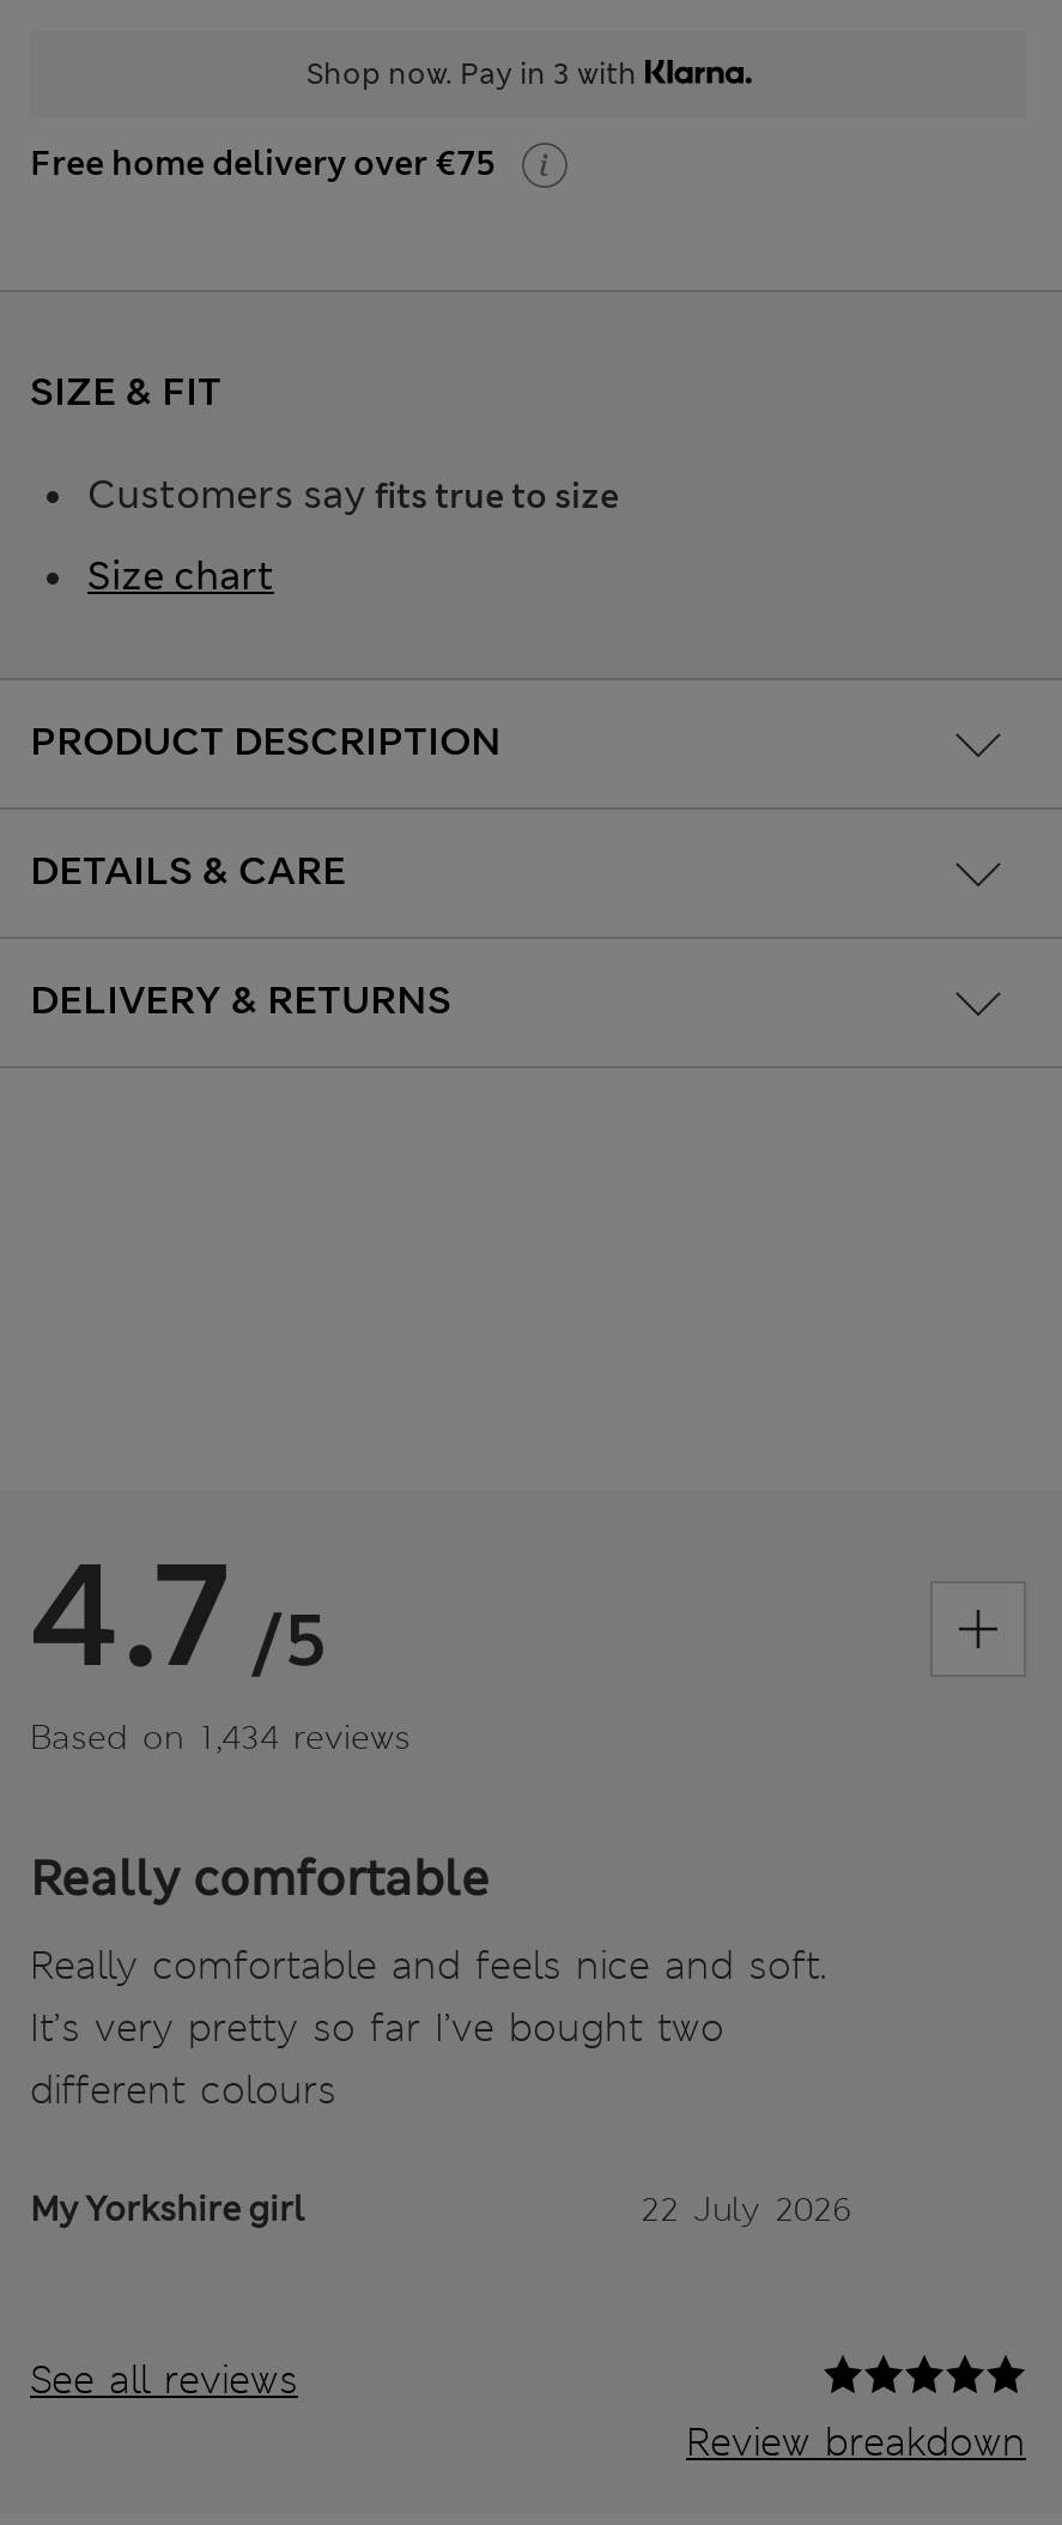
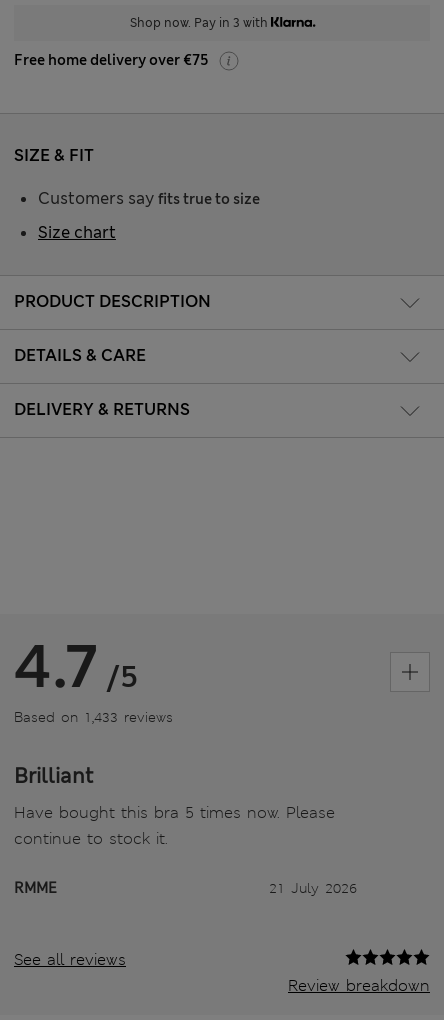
[30,1716,411,1759] Based on 1,434 reviews -> [14,708,173,726] Based on 1,433 reviews
[30,1848,490,1910] Really comfortable -> [14,763,93,789] Brilliant
[30,1941,827,2116] Really comfortable and feels nice and soft. | It’s very pretty so far I’ve bought two | different colours -> [14,802,335,849] Have bought this bra 5 times now. Please | continue to stock it.
[30,2188,851,2231] My Yorkshire girl | 22 July 2026 -> [14,879,357,897] RMME | 21 July 2026

